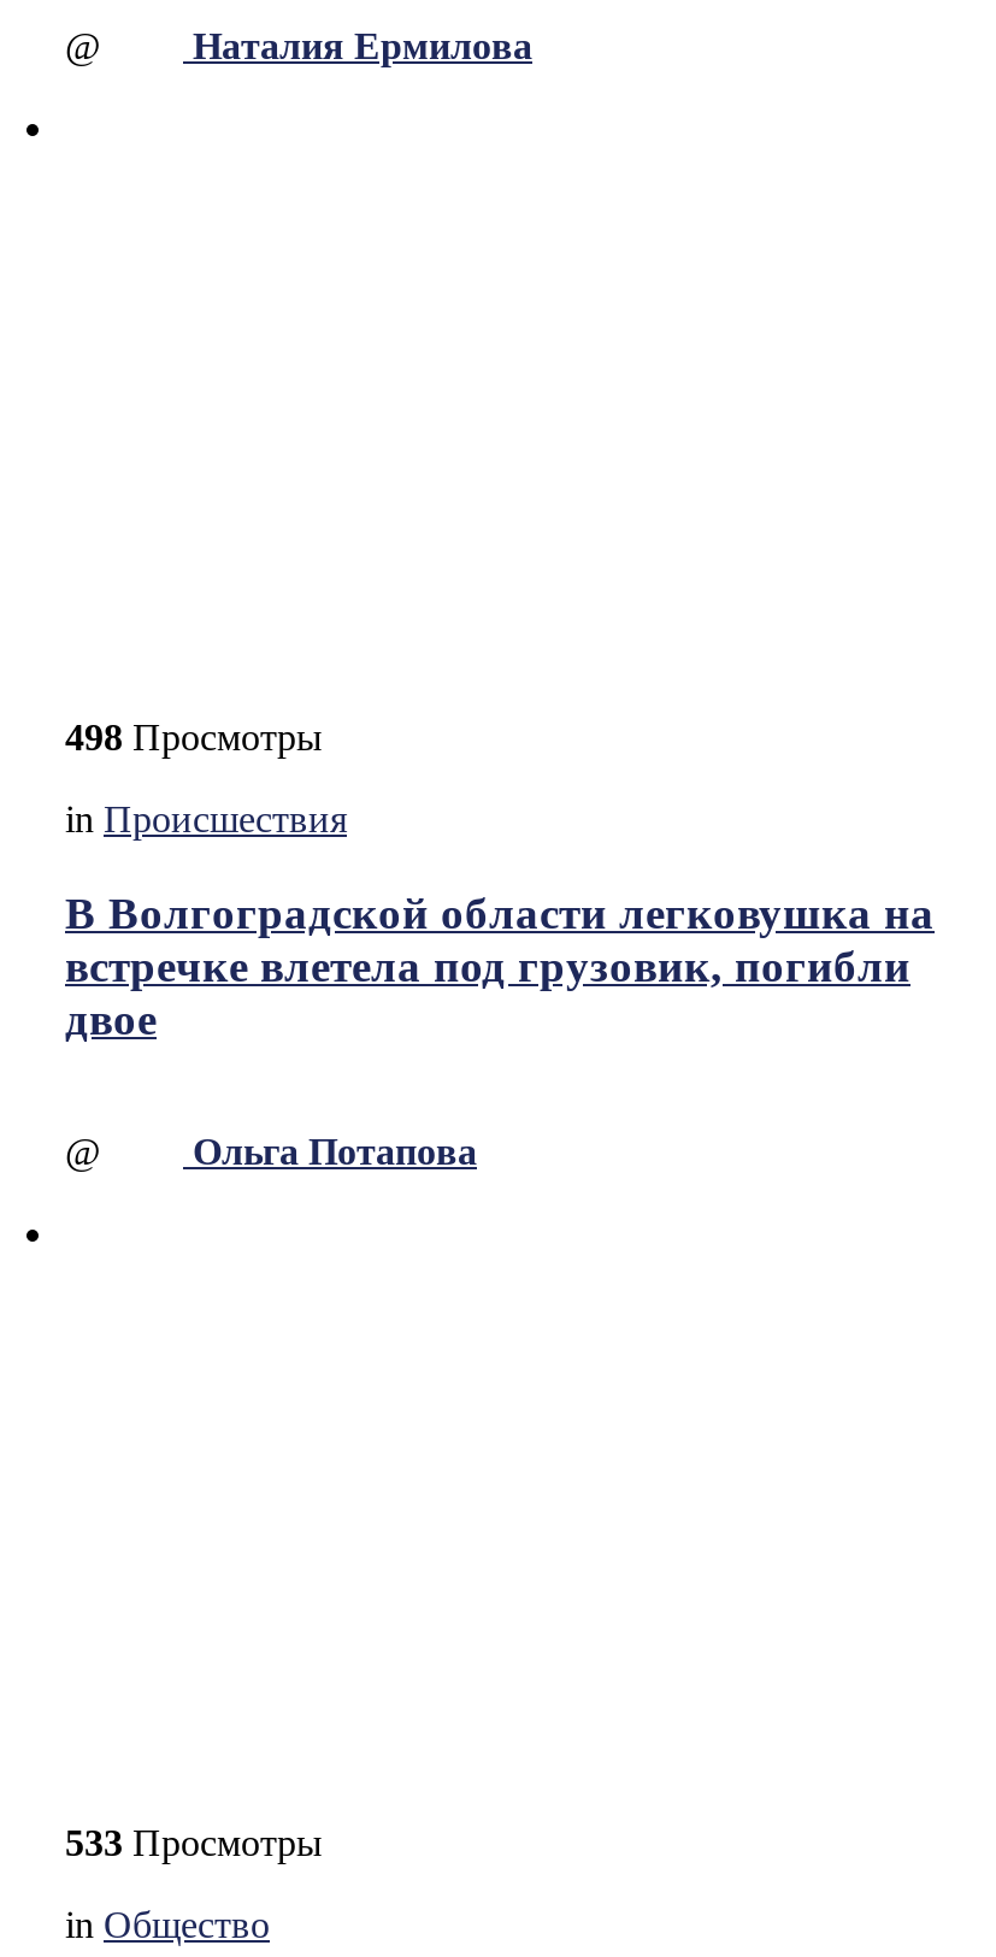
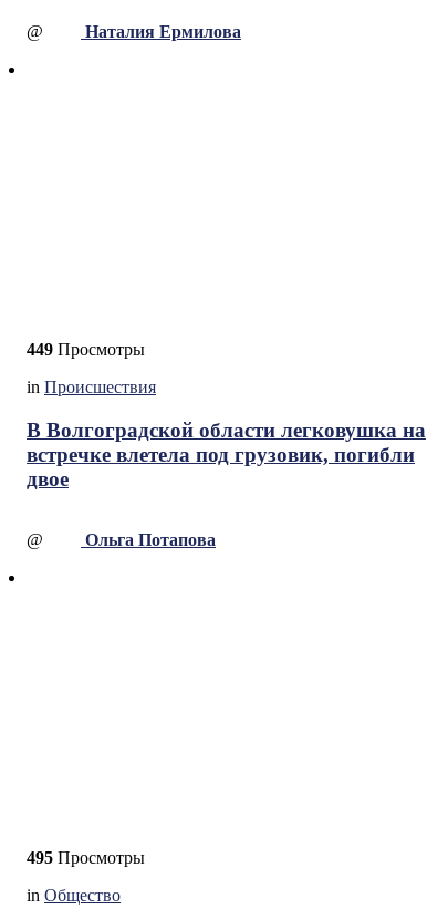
[65,718,323,758] 498 Просмотры -> [27,340,145,359] 449 Просмотры
[65,1822,323,1863] 533 Просмотры -> [27,848,145,867] 495 Просмотры

